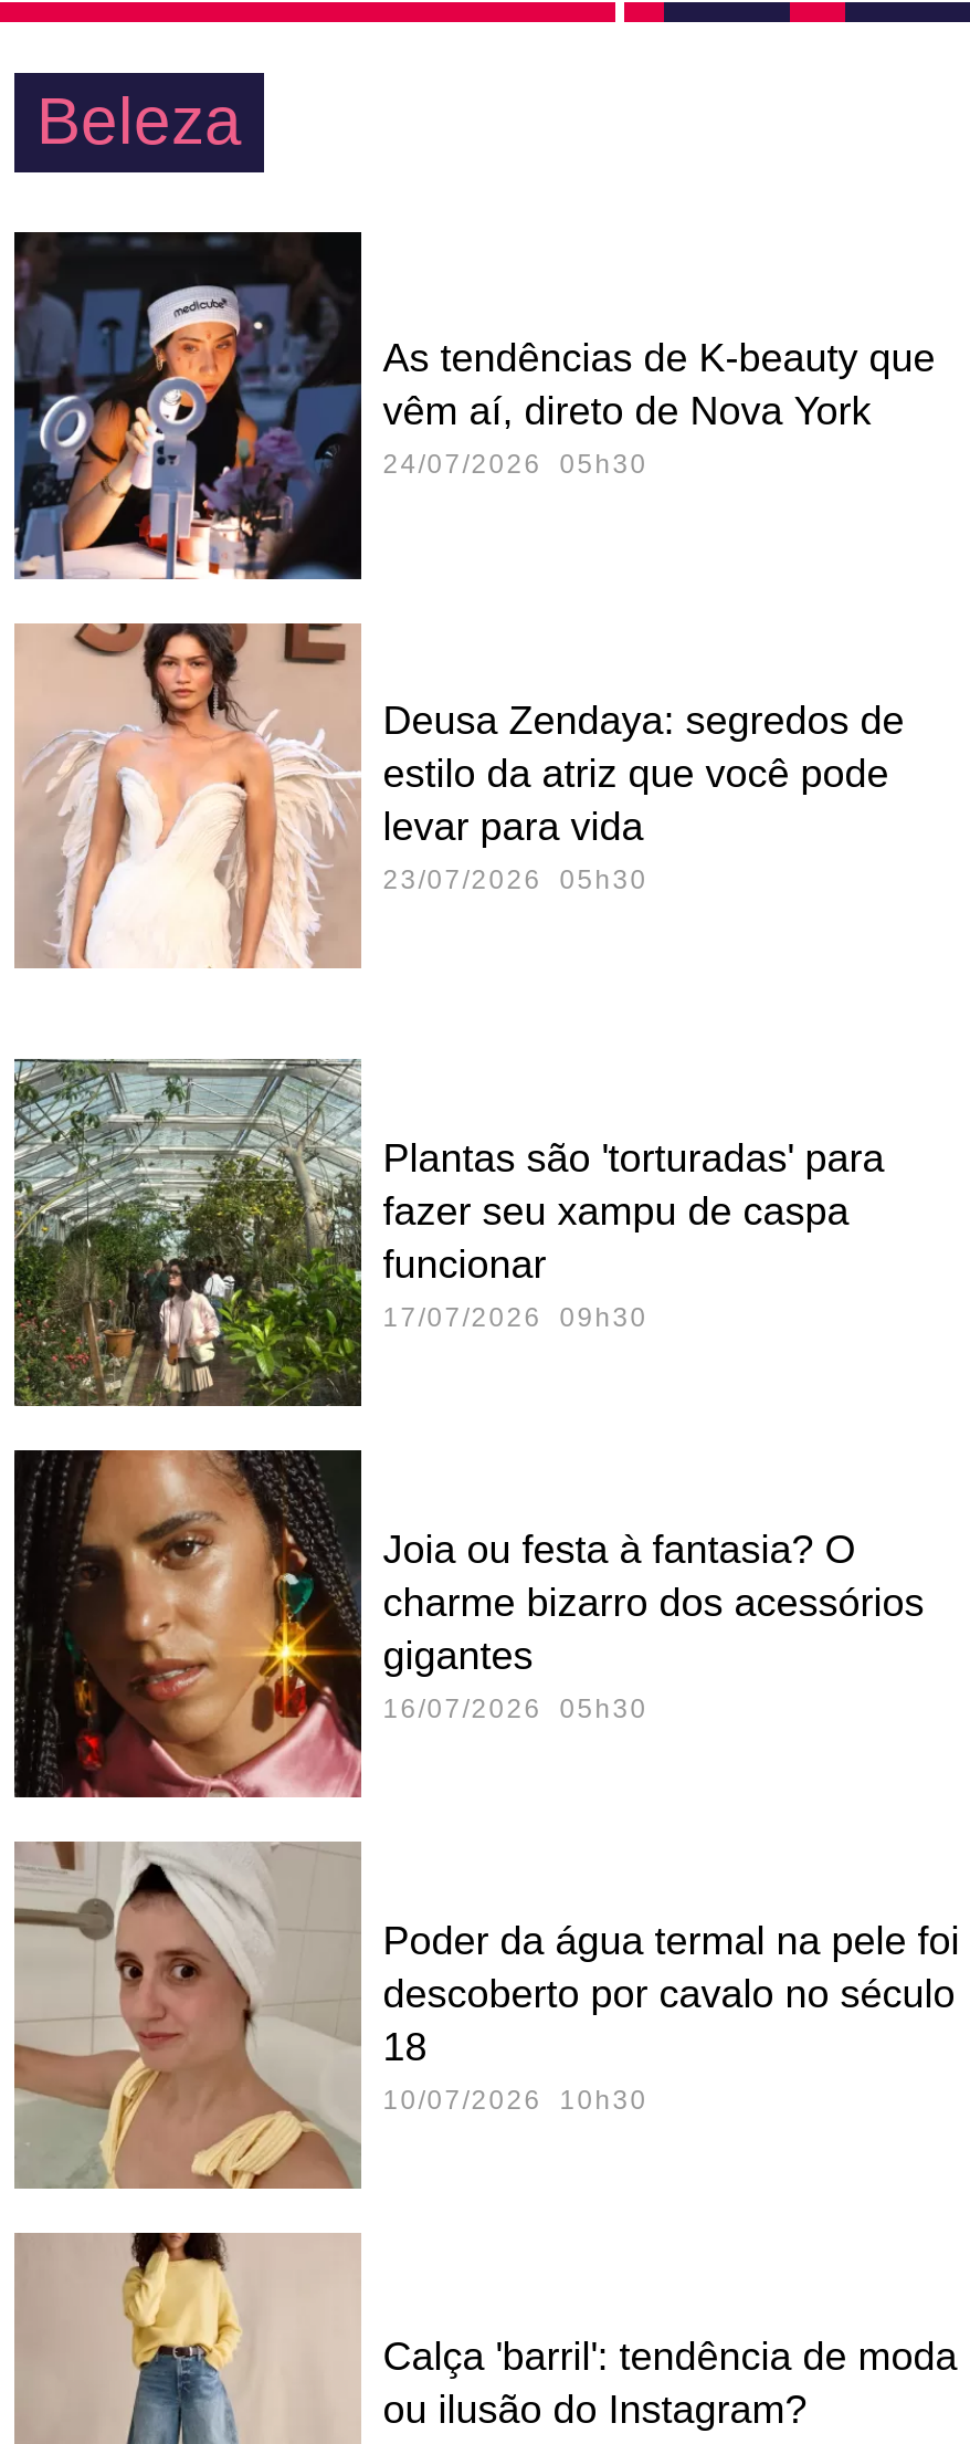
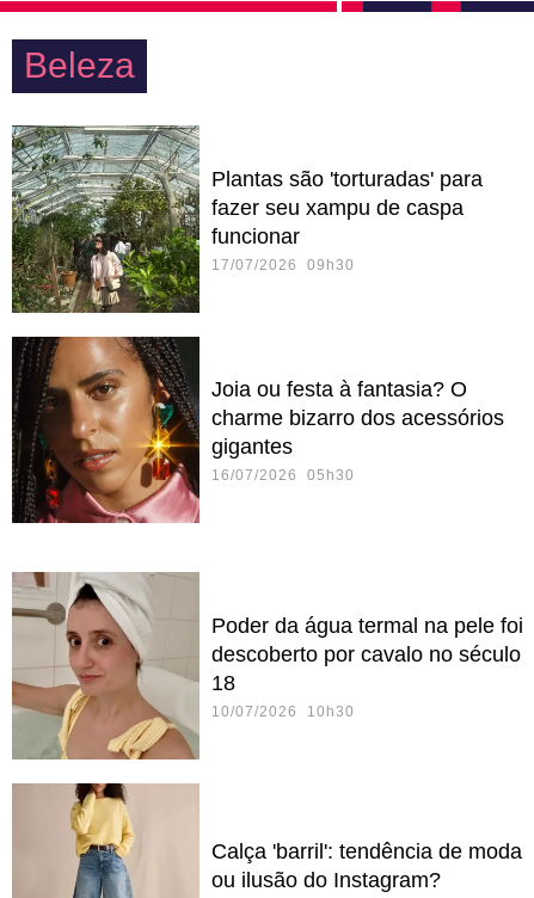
[12,230,935,581] [image] | As tendências de K-beauty que | vêm aí, direto de Nova York | 24/07/2026 05h30 -> none
[14,621,904,971] [image] | Deusa Zendaya: segredos de | estilo da atriz que você pode | levar para vida | 23/07/2026 05h30 -> none
moved [10,1057,924,1724] -> [10,123,504,484]: [image] | Plantas são 'torturadas' para | fazer seu xampu de caspa | ... | gigantes | 16/07/2026 05h30

